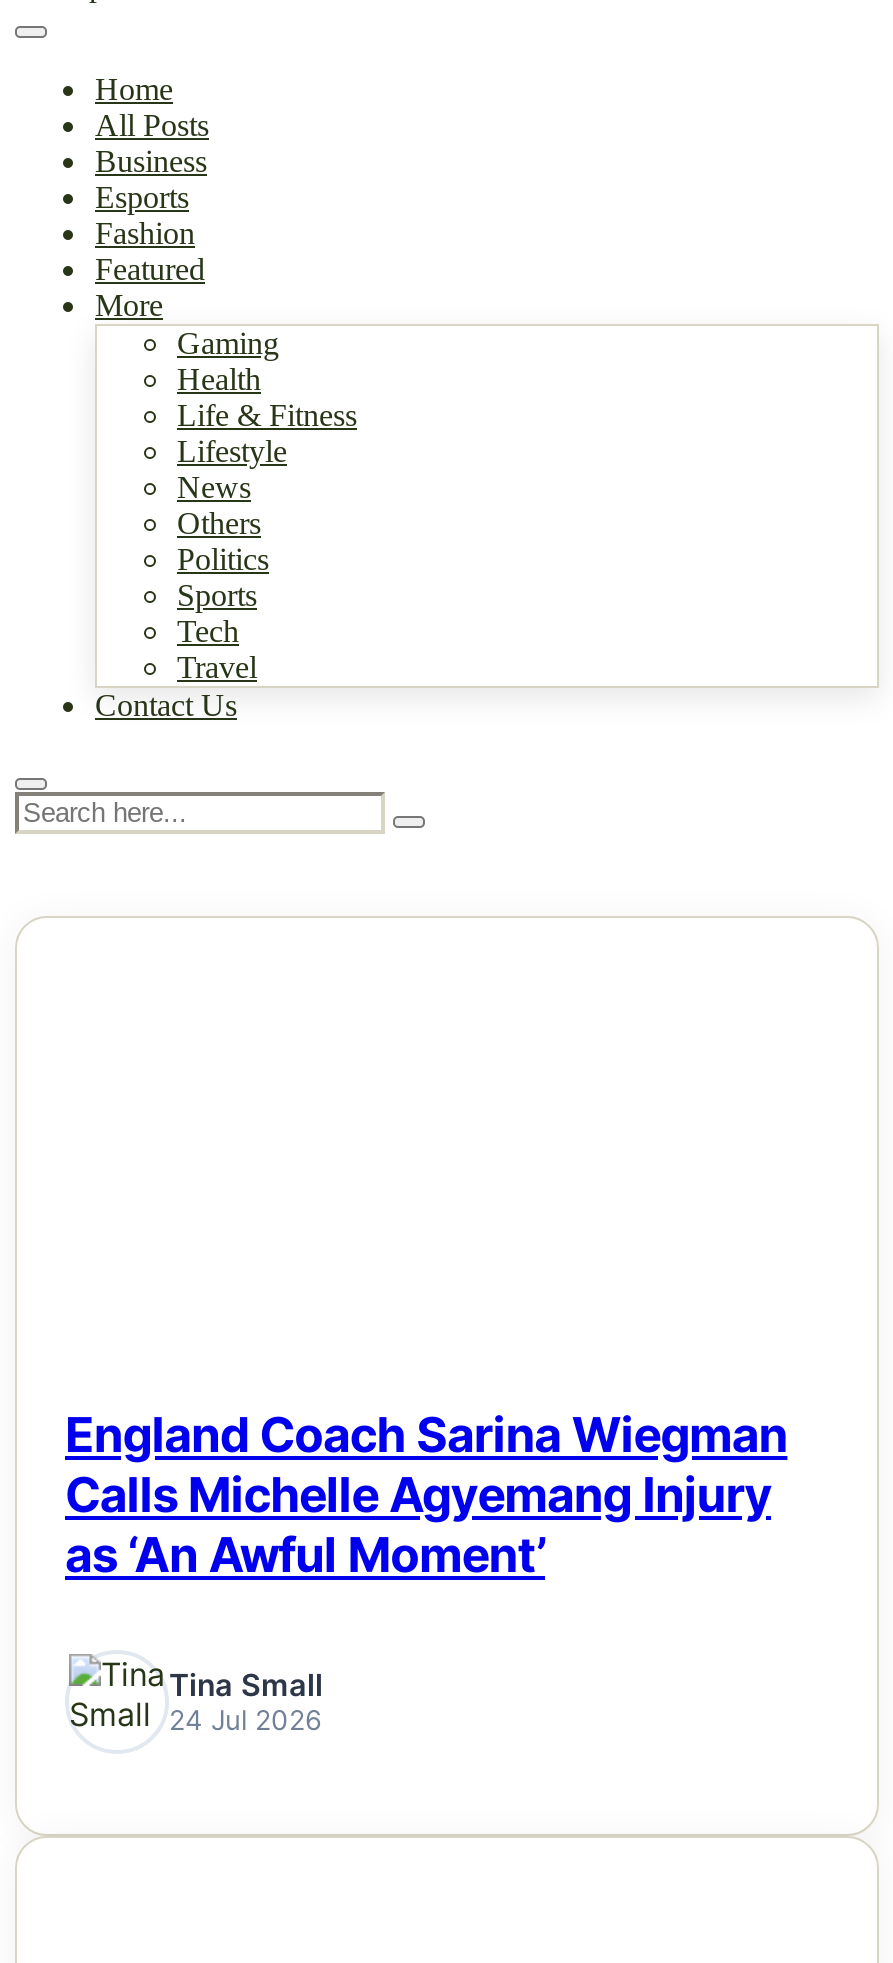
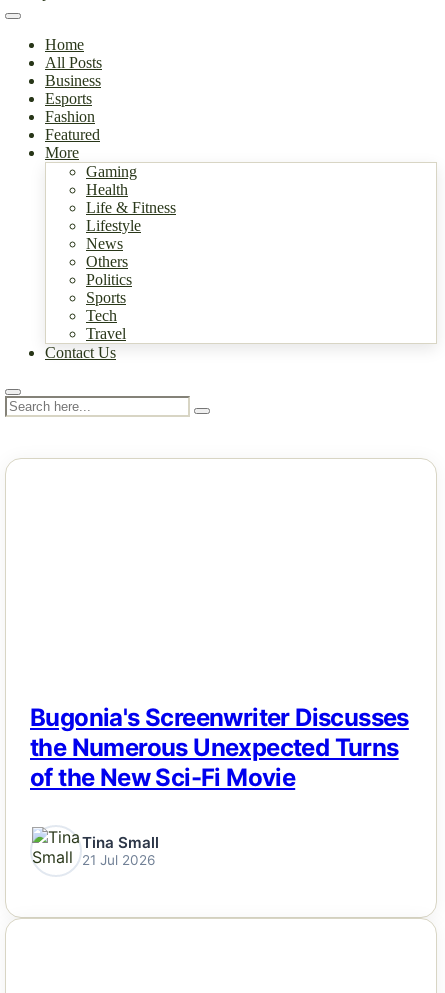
[65,1406,787,1584] England Coach Sarina Wiegman | Calls Michelle Agyemang Injury | as ‘An Awful Moment’ -> [30,703,409,792] Bugonia's Screenwriter Discusses | the Numerous Unexpected Turns | of the New Sci-Fi Movie
[169,1705,321,1737] 24 Jul 2026 -> [82,852,155,868] 21 Jul 2026

